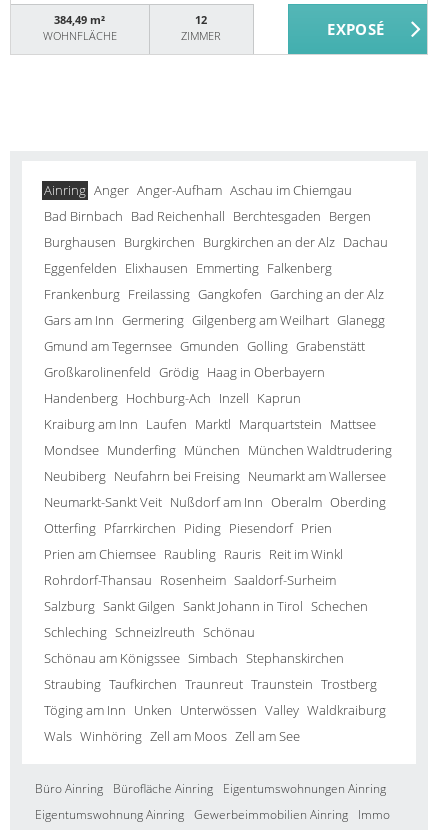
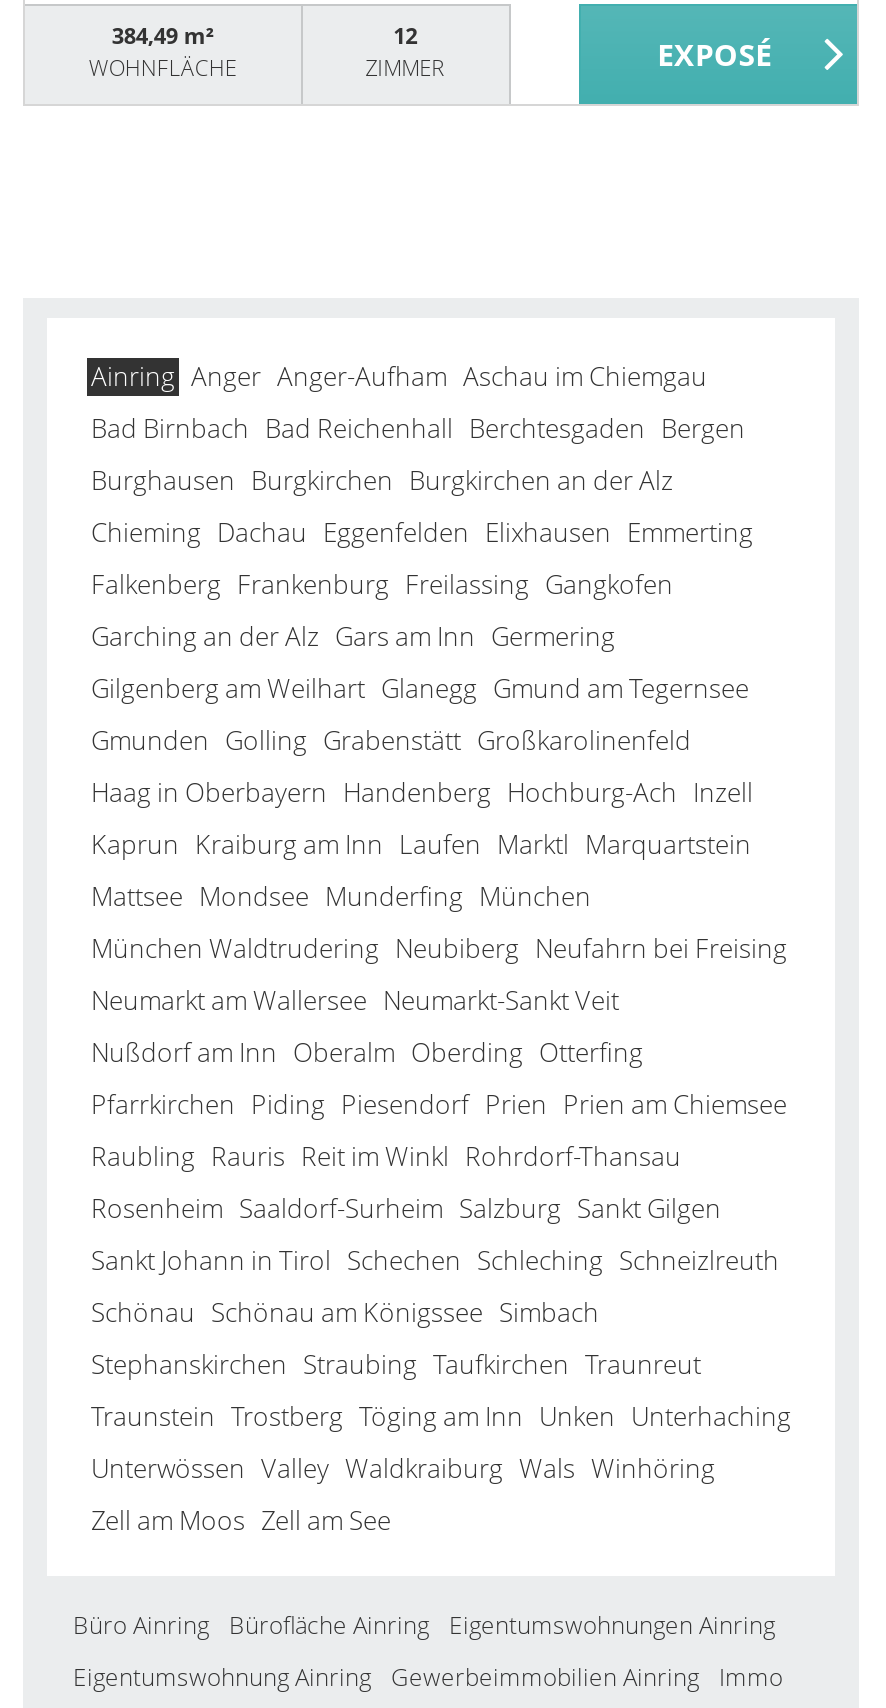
[44,233,392,745] Burghausen Burgkirchen Burgkirchen an der Alz Dachau | Eggenfelden Elixhausen Emmerting Falkenberg | Frankenburg Freilassing Gangkofen Garching an der Alz | Gars am Inn Germering Gilgenberg am Weilhart Glanegg | Gmund am Tegernsee Gmunden Golling Grabenstätt | Großkarolinenfeld Grödig Haag in Oberbayern | Handenberg Hochburg-Ach Inzell Kaprun | Kraiburg am Inn Laufen Marktl Marquartstein Mattsee | Mondsee Munderfing München München Waldtrudering | Neubiberg Neufahrn bei Freising Neumarkt am Wallersee | Neumarkt-Sankt Veit Nußdorf am Inn Oberalm Oberding | Otterfing Pfarrkirchen Piding Piesendorf Prien | Prien am Chiemsee Raubling Rauris Reit im Winkl | Rohrdorf-Thansau Rosenheim Saaldorf-Surheim | Salzburg Sankt Gilgen Sankt Johann in Tirol Schechen | Schleching Schneizlreuth Schönau | Schönau am Königssee Simbach Stephanskirchen | Straubing Taufkirchen Traunreut Traunstein Trostberg | Töging am Inn Unken Unterwössen Valley Waldkraiburg | Wals Winhöring Zell am Moos Zell am See -> [91,462,791,1538] Burghausen Burgkirchen Burgkirchen an der Alz | Chieming Dachau Eggenfelden Elixhausen Emmerting | Falkenberg Frankenburg Freilassing Gangkofen | Garching an der Alz Gars am Inn Germering | Gilgenberg am Weilhart Glanegg Gmund am Tegernsee | Gmunden Golling Grabenstätt Großkarolinenfeld | Haag in Oberbayern Handenberg Hochburg-Ach Inzell | Kaprun Kraiburg am Inn Laufen Marktl Marquartstein | Mattsee Mondsee Munderfing München | München Waldtrudering Neubiberg Neufahrn bei Freising | Neumarkt am Wallersee Neumarkt-Sankt Veit | Nußdorf am Inn Oberalm Oberding Otterfing | Pfarrkirchen Piding Piesendorf Prien Prien am Chiemsee | Raubling Rauris Reit im Winkl Rohrdorf-Thansau | Rosenheim Saaldorf-Surheim Salzburg Sankt Gilgen | Sankt Johann in Tirol Schechen Schleching Schneizlreuth | Schönau Schönau am Königssee Simbach | Stephanskirchen Straubing Taufkirchen Traunreut | Traunstein Trostberg Töging am Inn Unken Unterhaching | Unterwössen Valley Waldkraiburg Wals Winhöring | Zell am Moos Zell am See

